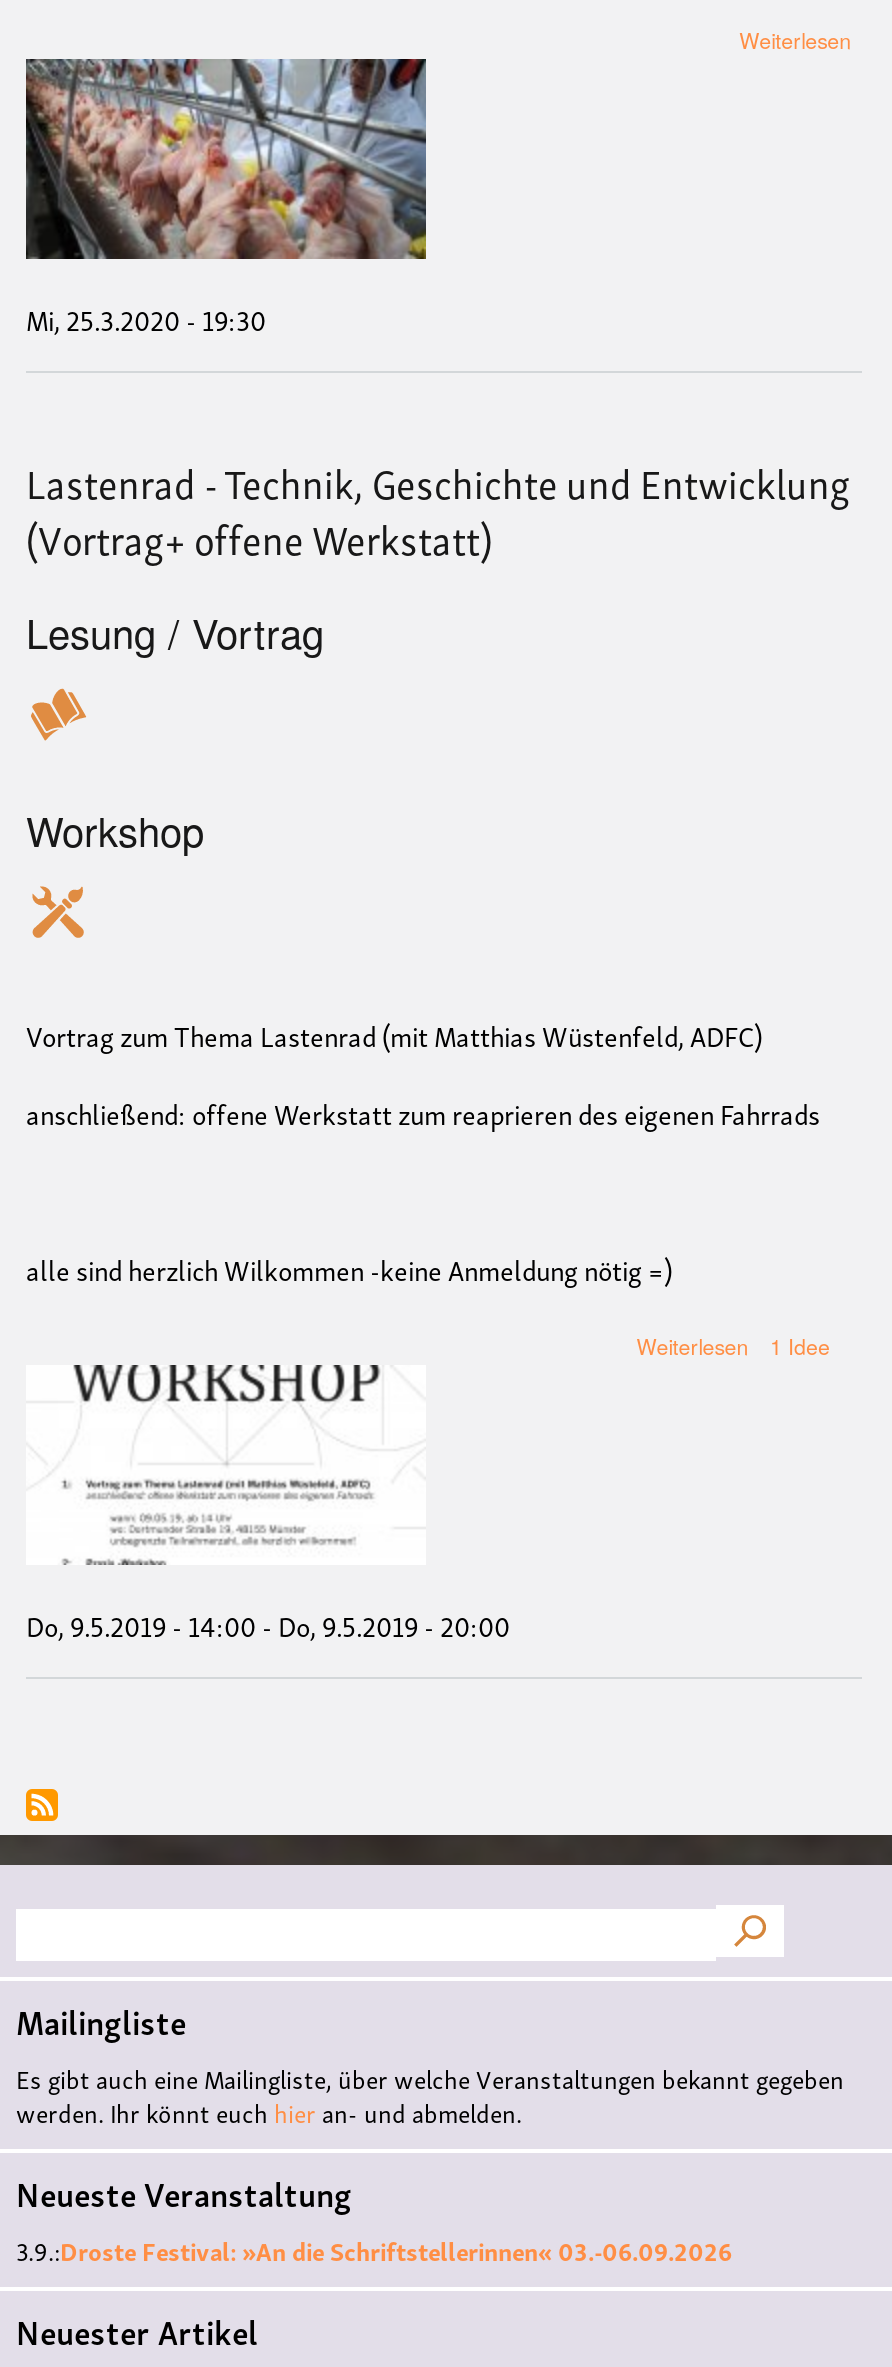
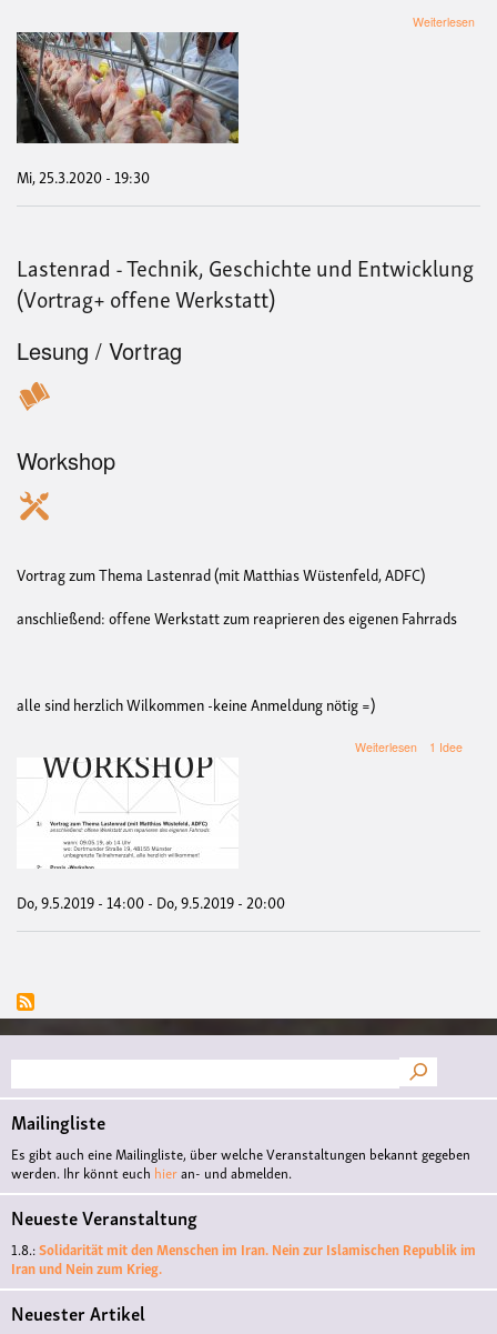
[16,2228,732,2270] 3.9.: Droste Festival: »An die Schriftstellerinnen« 03.-06.09.2026 -> [11,1237,476,1279] 1.8.: Solidarität mit den Menschen im Iran. Nein zur Islamischen Republik im | Iran und Nein zum Krieg.

